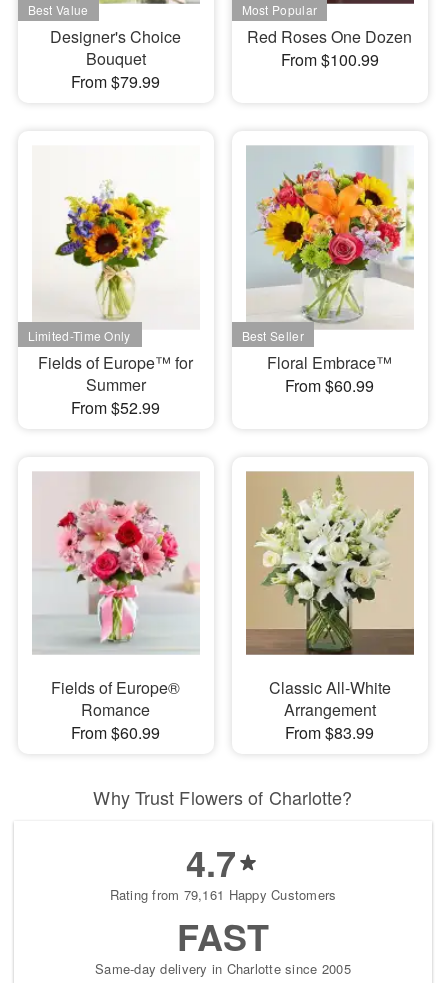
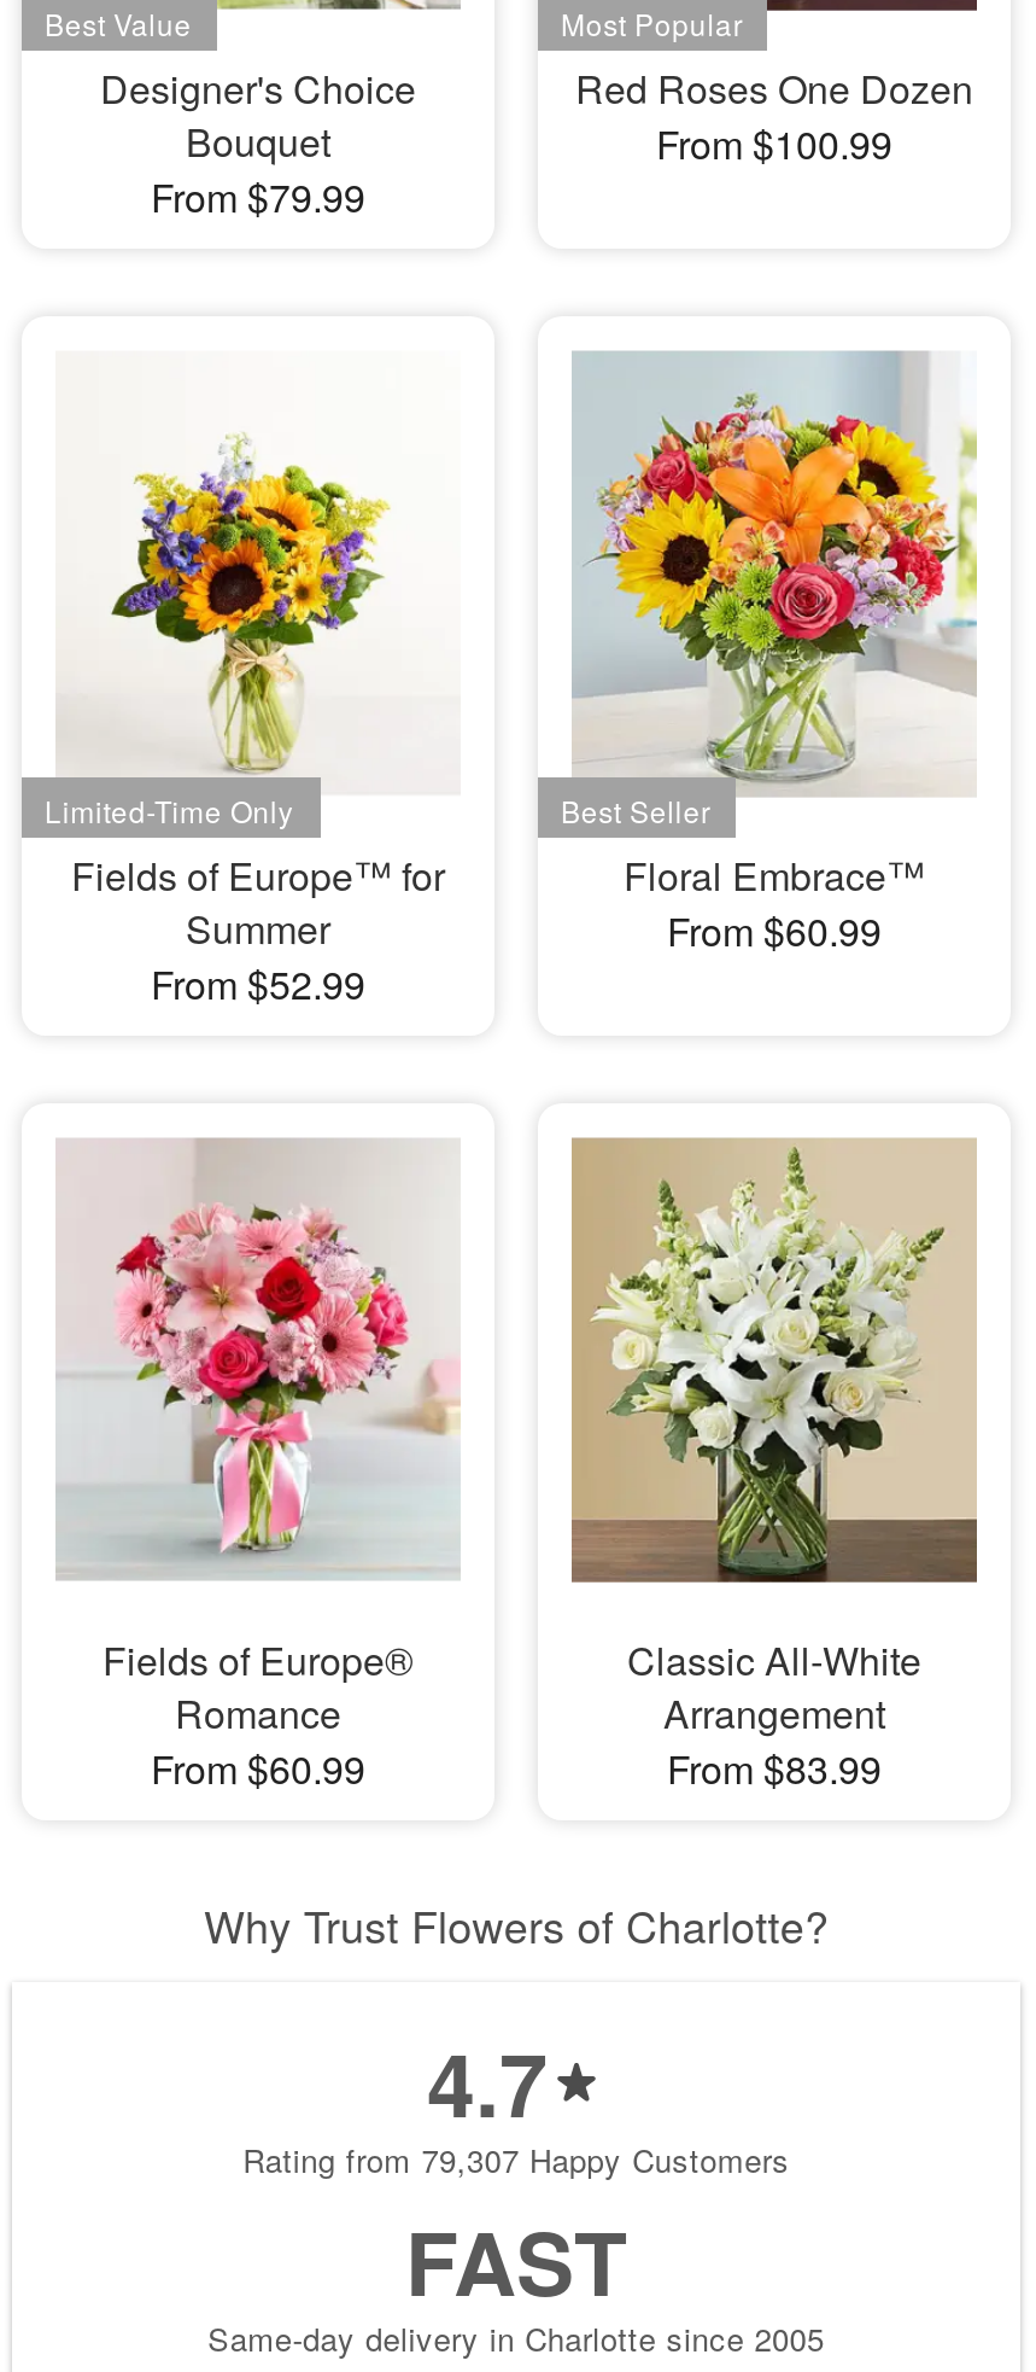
[110,885,336,904] Rating from 79,161 Happy Customers -> [243,2137,790,2183] Rating from 79,307 Happy Customers

